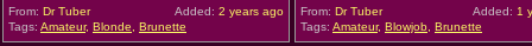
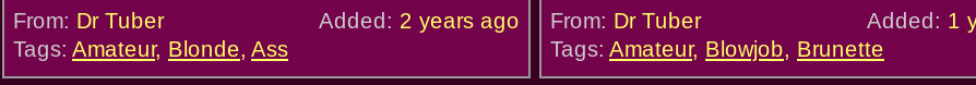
[8,20,186,33] Tags: Amateur, Blonde, Brunette -> [13,37,288,61] Tags: Amateur, Blonde, Ass

